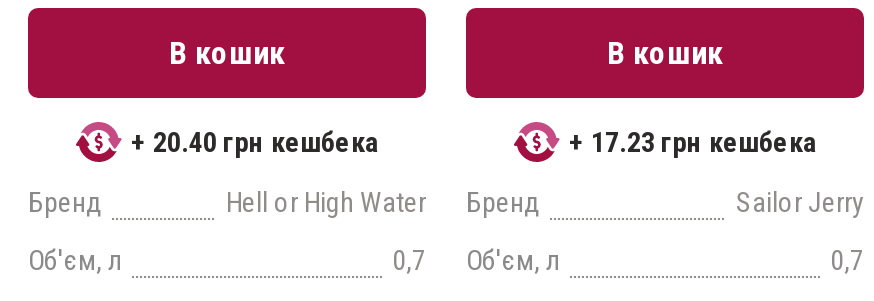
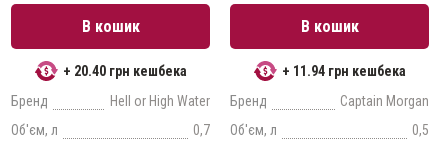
[569,126,817,158] + 17.23 грн кешбека -> [281,63,405,79] + 11.94 грн кешбека
[736,186,864,218] Sailor Jerry -> [340,93,429,109] Captain Morgan
[830,244,864,276] 0,7 -> [412,122,429,138] 0,5

